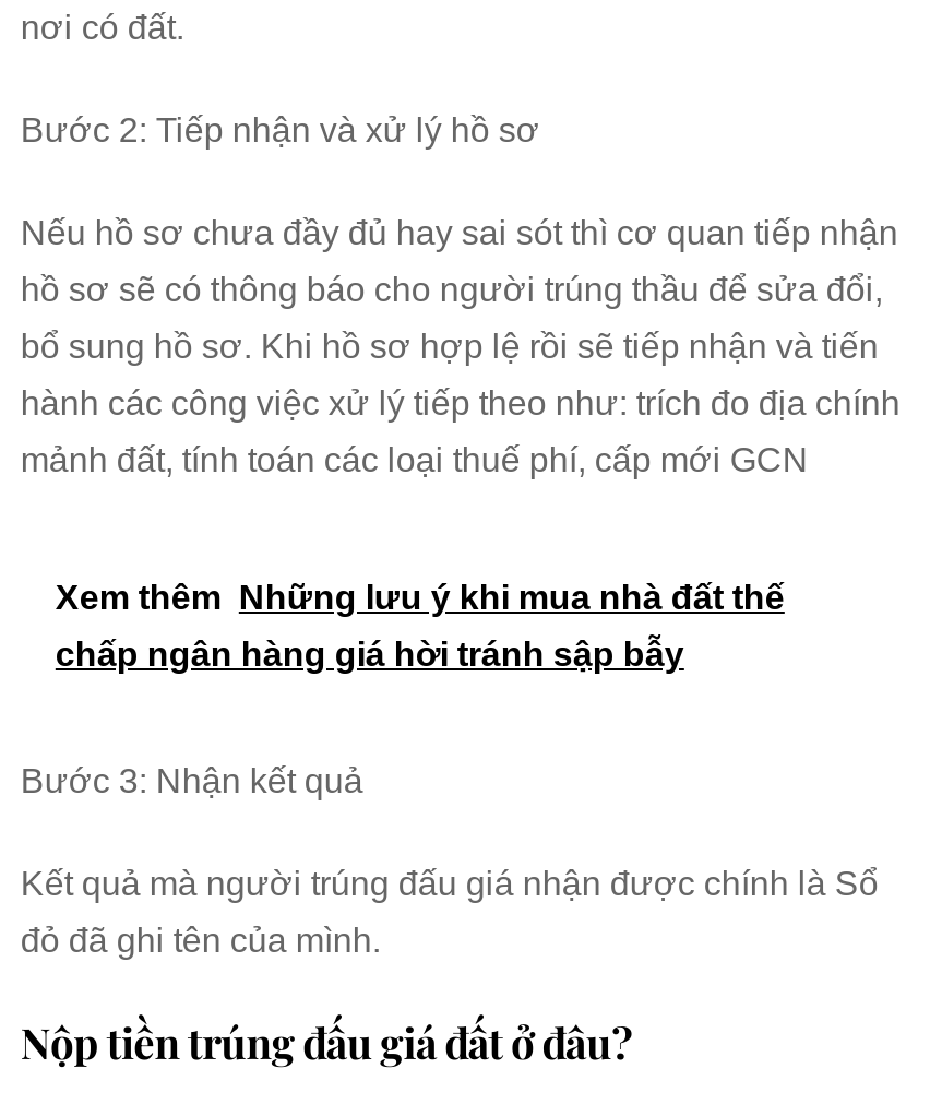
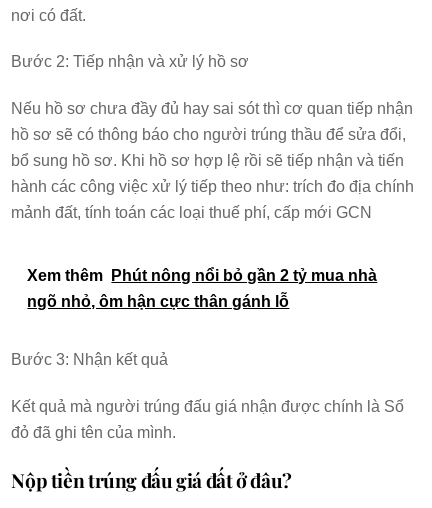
[55,578,785,615] Xem thêm Những lưu ý khi mua nhà đất thế -> [27,267,377,284] Xem thêm Phút nông nổi bỏ gần 2 tỷ mua nhà
[55,635,684,672] chấp ngân hàng giá hời tránh sập bẫy -> [27,293,289,310] ngõ nhỏ, ôm hận cực thân gánh lỗ

